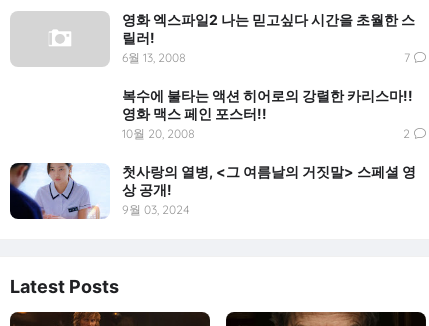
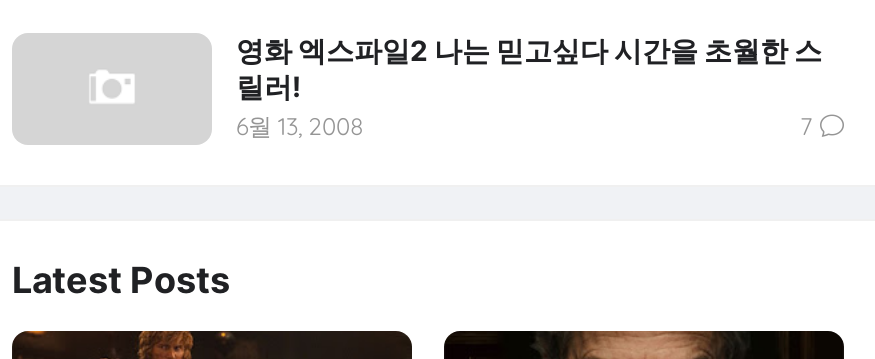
[10,87,416,220] [image] | 복수에 불타는 액션 히어로의 강렬한 카리스마!! | 영화 맥스 페인 포스터!! | 10월 20, 2008 | 2 | 첫사랑의 열병, <그 여름날의 거짓말> 스페셜 영 | 상 공개! | 9월 03, 2024 -> none

